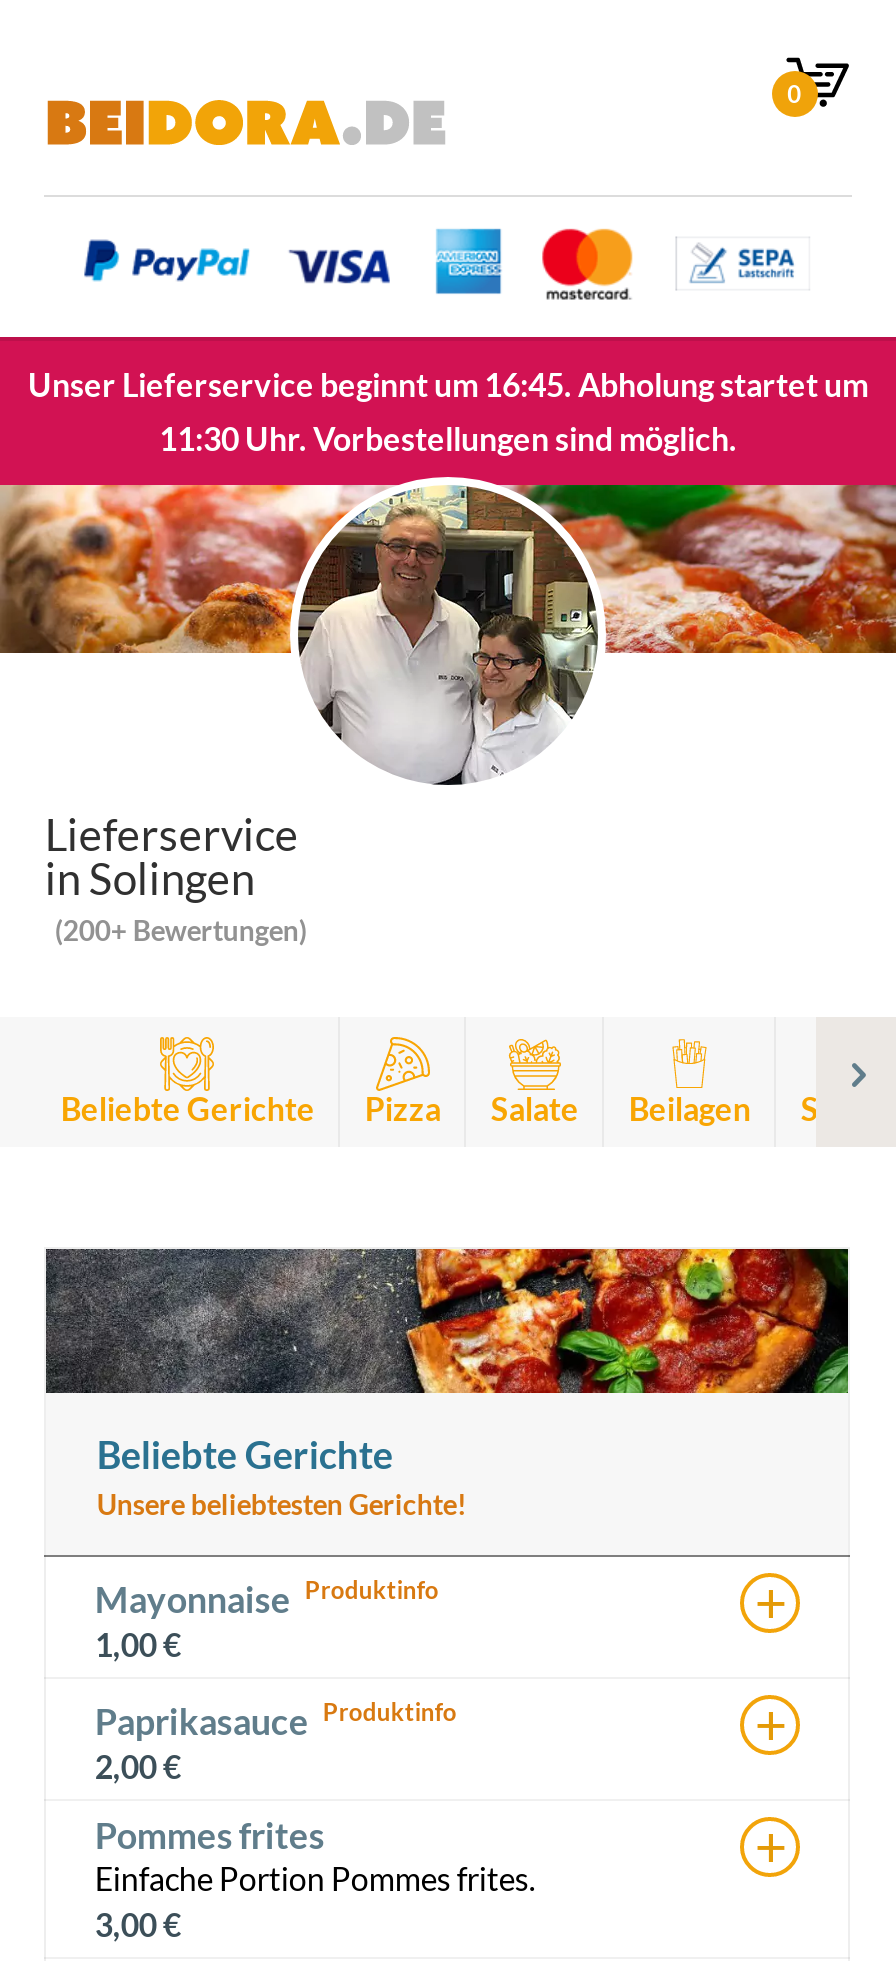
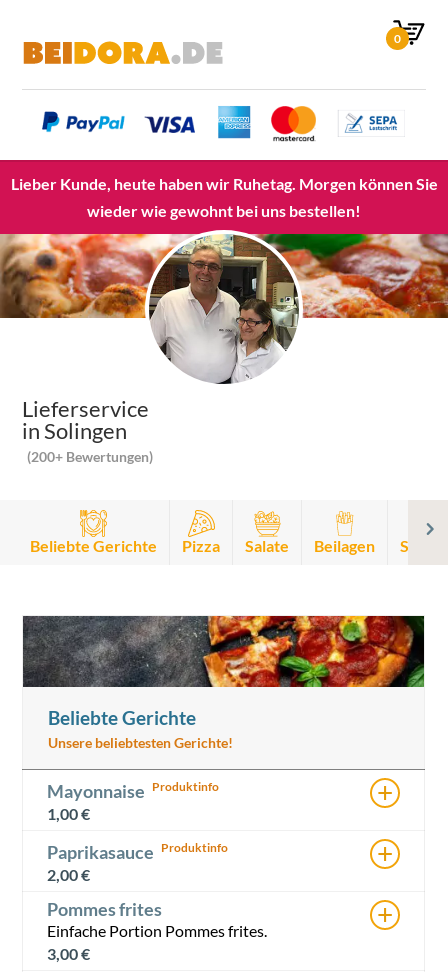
[28,365,868,457] Unser Lieferservice beginnt um 16:45. Abholung startet um | 11:30 Uhr. Vorbestellungen sind möglich. -> [10,174,437,220] Lieber Kunde, heute haben wir Ruhetag. Morgen können Sie | wieder wie gewohnt bei uns bestellen!

